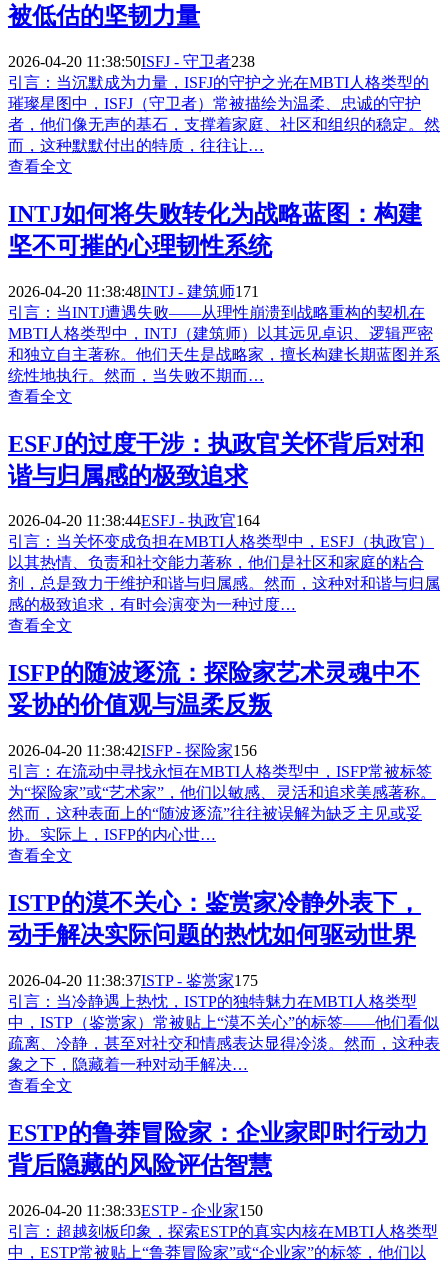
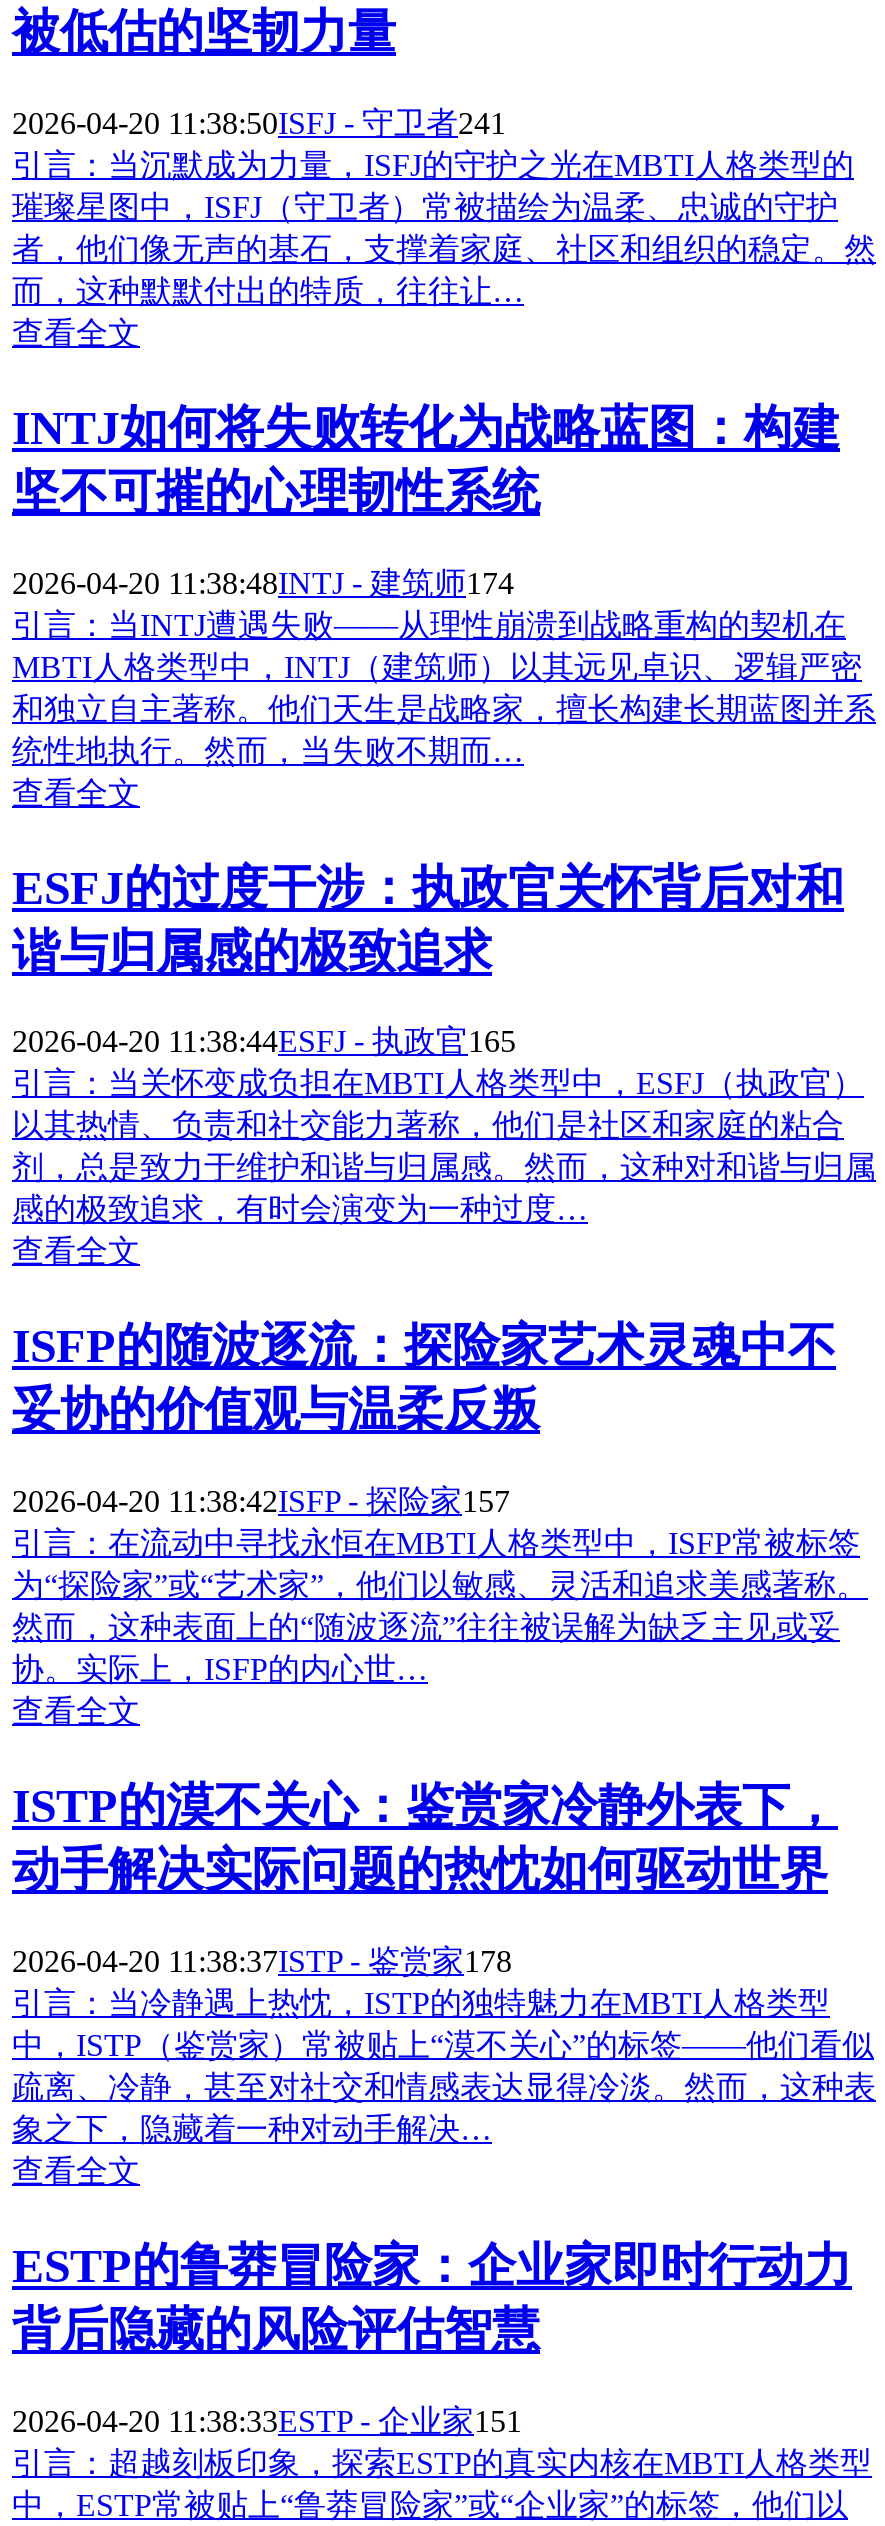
[8,53,255,70] 2026-04-20 11:38:50ISFJ - 守卫者238 -> [12,106,506,140] 2026-04-20 11:38:50ISFJ - 守卫者241
[8,283,259,300] 2026-04-20 11:38:48INTJ - 建筑师171 -> [12,565,514,599] 2026-04-20 11:38:48INTJ - 建筑师174
[8,512,260,529] 2026-04-20 11:38:44ESFJ - 执政官164 -> [12,1025,516,1059] 2026-04-20 11:38:44ESFJ - 执政官165
[8,742,257,759] 2026-04-20 11:38:42ISFP - 探险家156 -> [12,1484,510,1518] 2026-04-20 11:38:42ISFP - 探险家157
[8,972,258,989] 2026-04-20 11:38:37ISTP - 鉴赏家175 -> [12,1944,512,1978] 2026-04-20 11:38:37ISTP - 鉴赏家178
[8,1202,263,1219] 2026-04-20 11:38:33ESTP - 企业家150 -> [12,2404,522,2438] 2026-04-20 11:38:33ESTP - 企业家151

